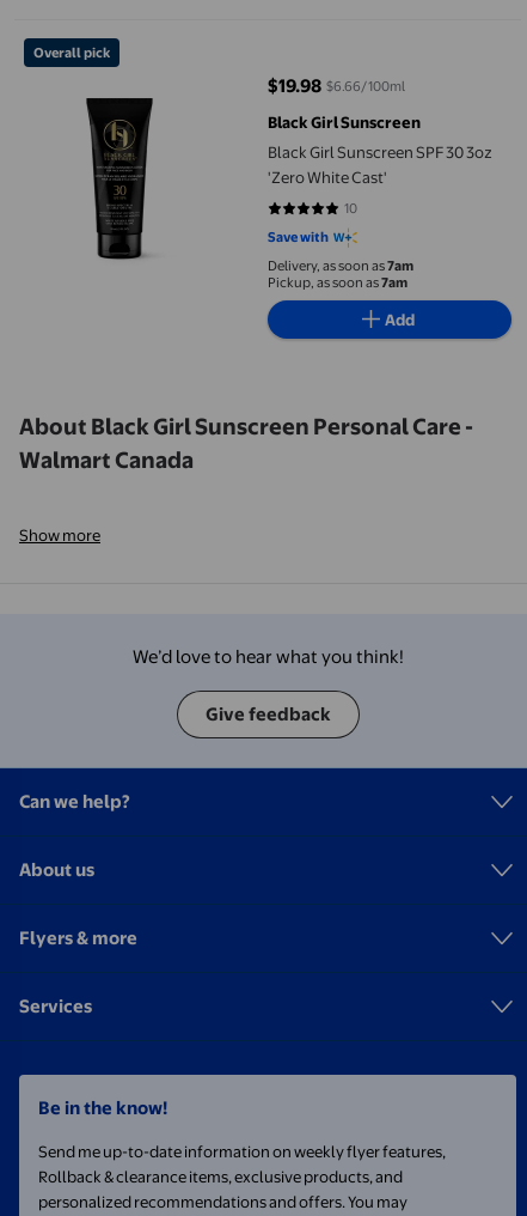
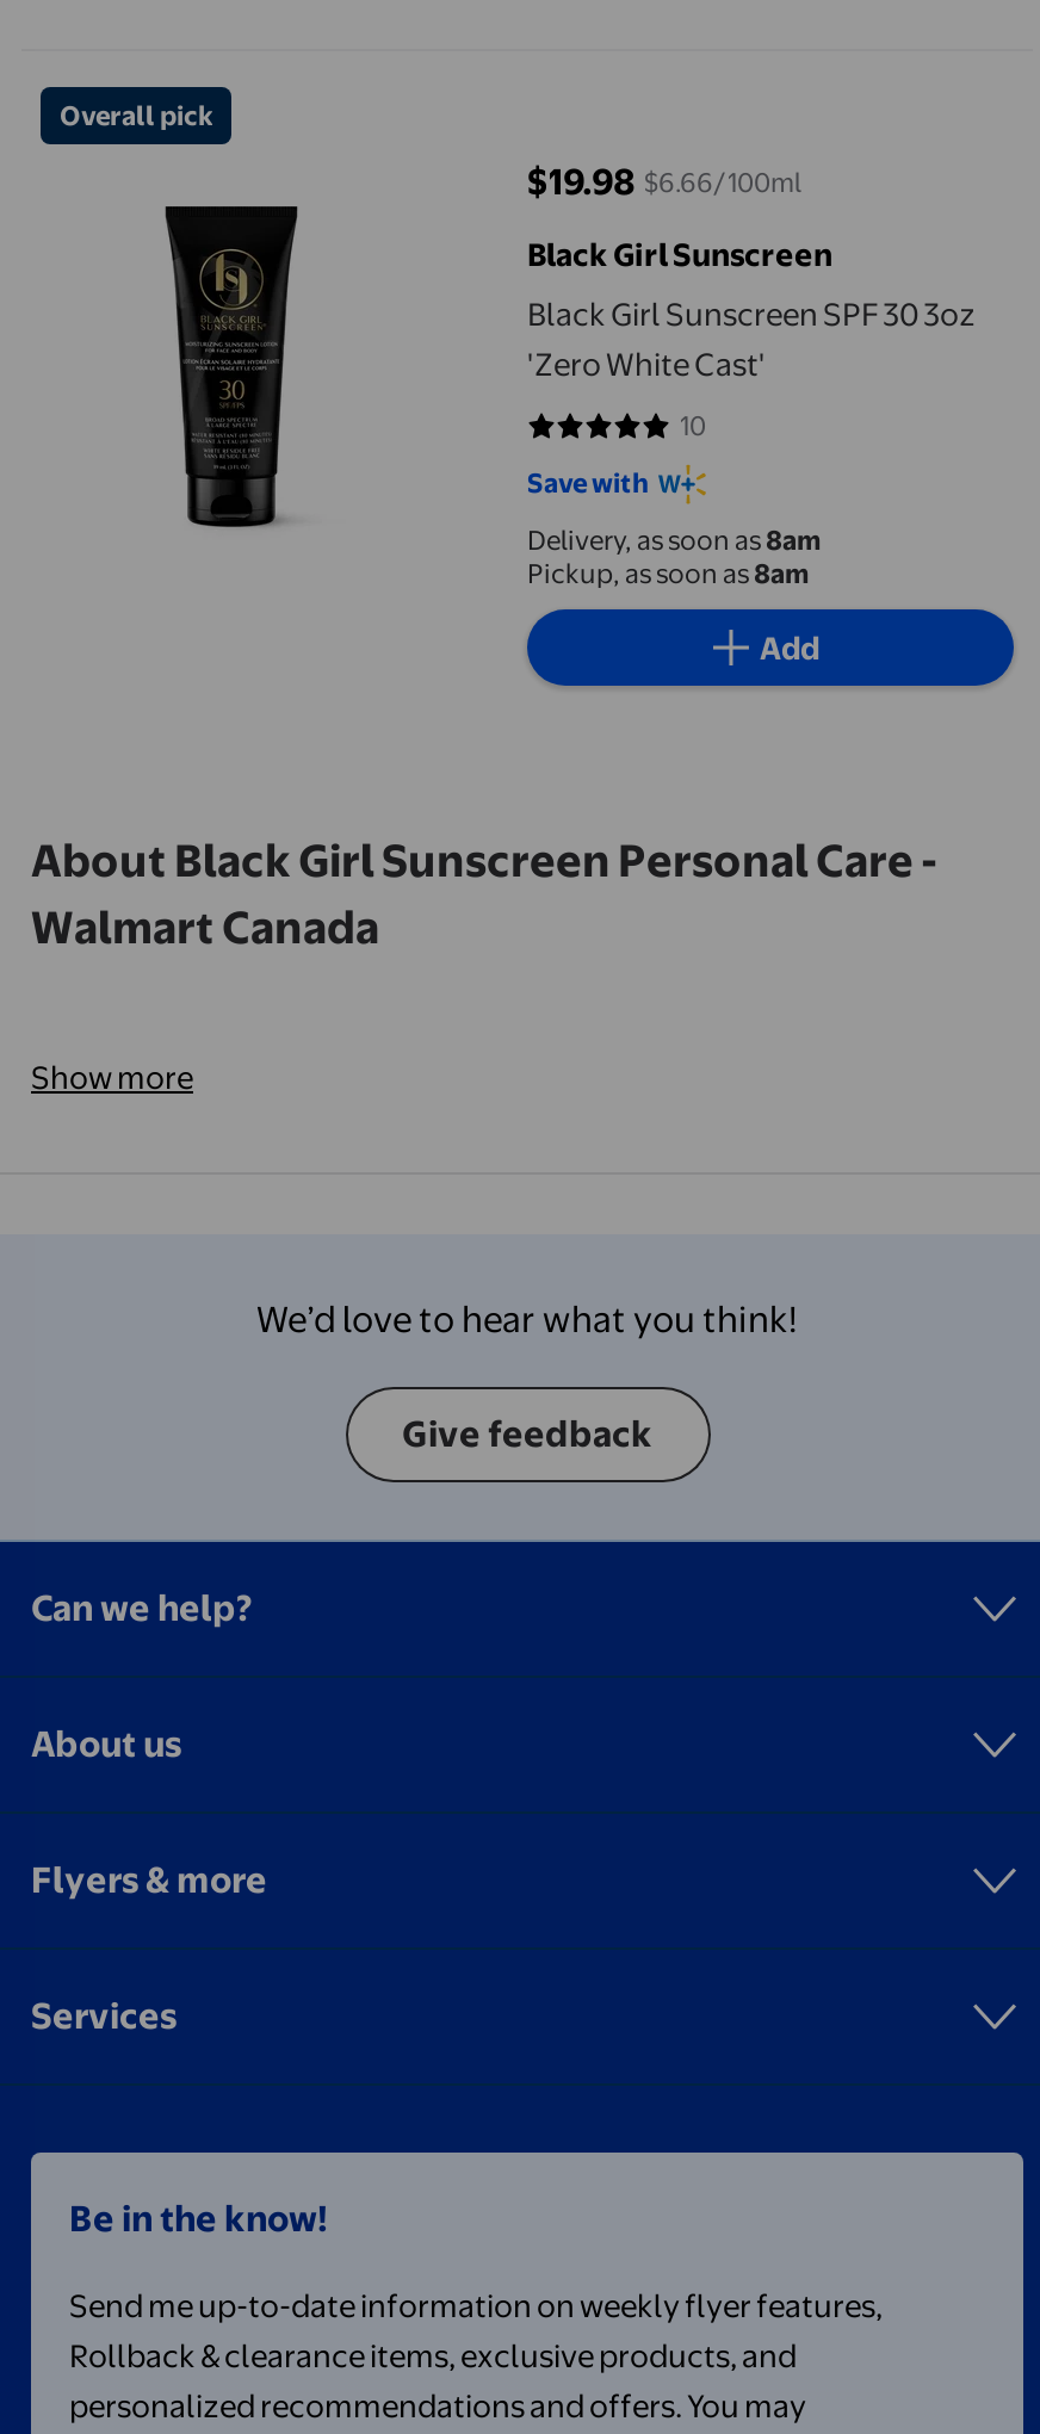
[268,257,413,274] Delivery, as soon as 7am -> [527,524,821,557] Delivery, as soon as 8am
[268,274,407,291] Pickup, as soon as 7am -> [527,557,809,590] Pickup, as soon as 8am

